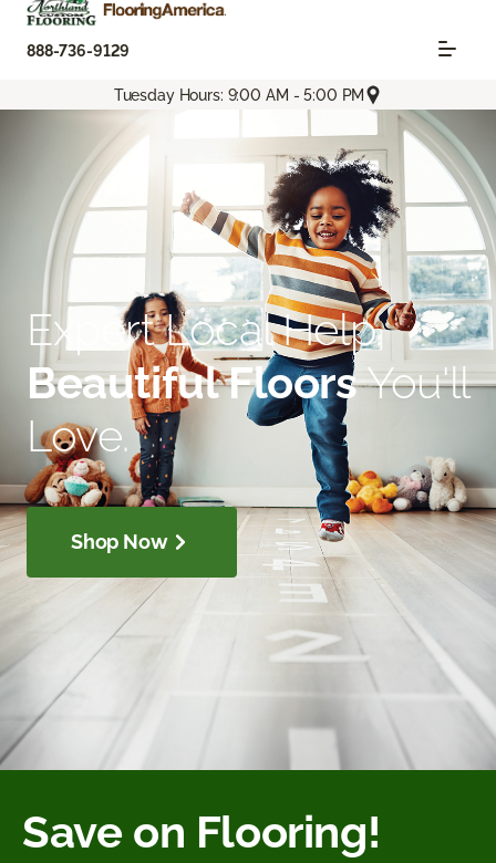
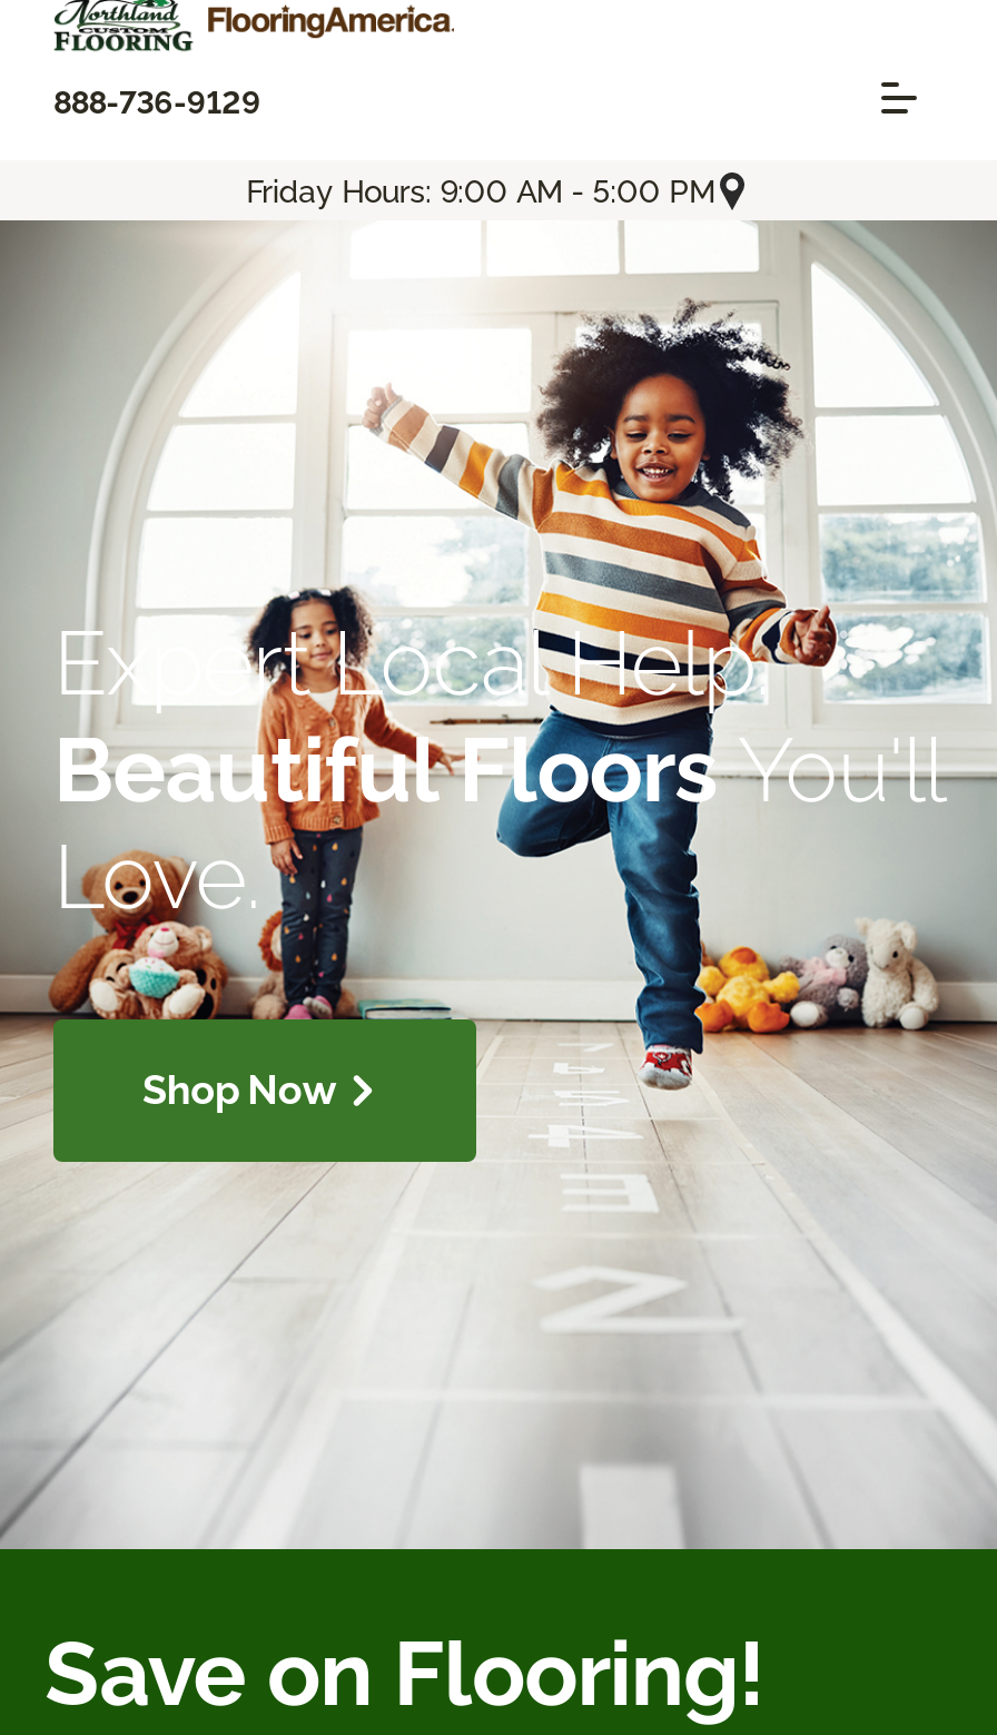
[114,86,365,104] Tuesday Hours: 9:00 AM - 5:00 PM -> [246,173,715,209] Friday Hours: 9:00 AM - 5:00 PM

